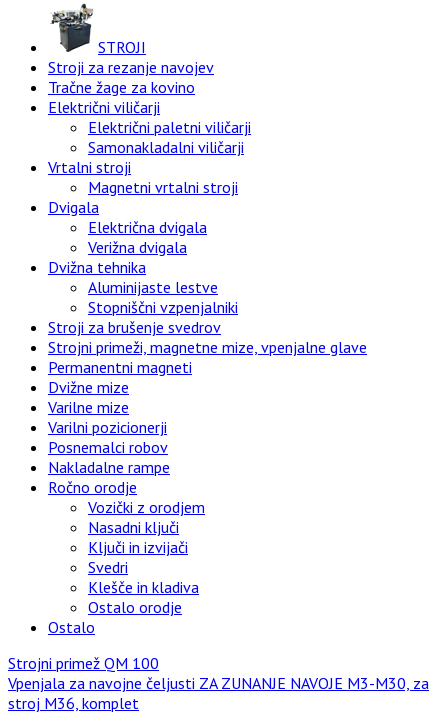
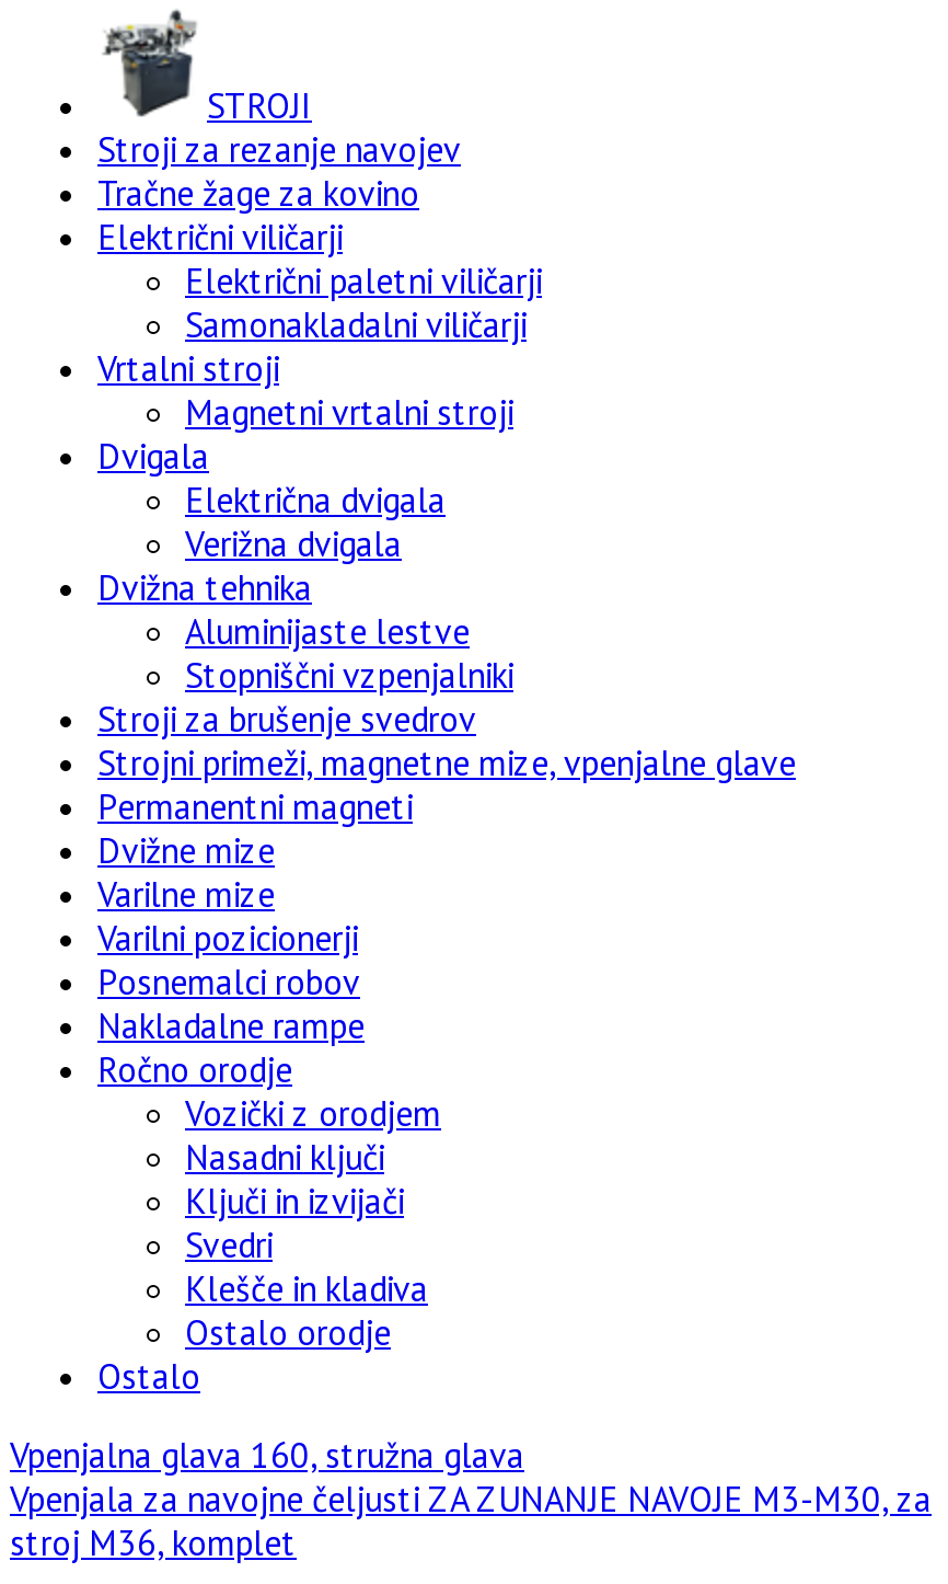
[8,653,159,673] Strojni primež QM 100 -> [10,1434,524,1478] Vpenjalna glava 160, stružna glava

